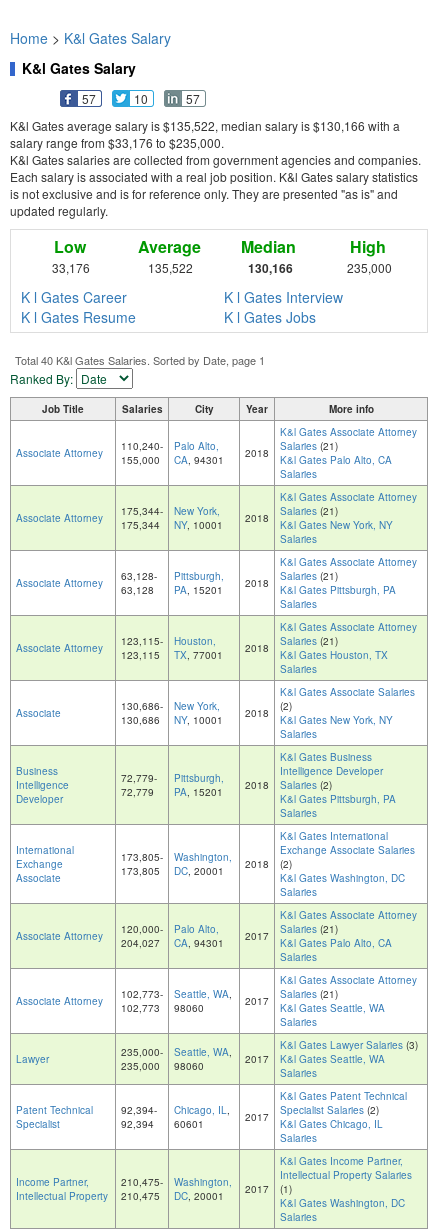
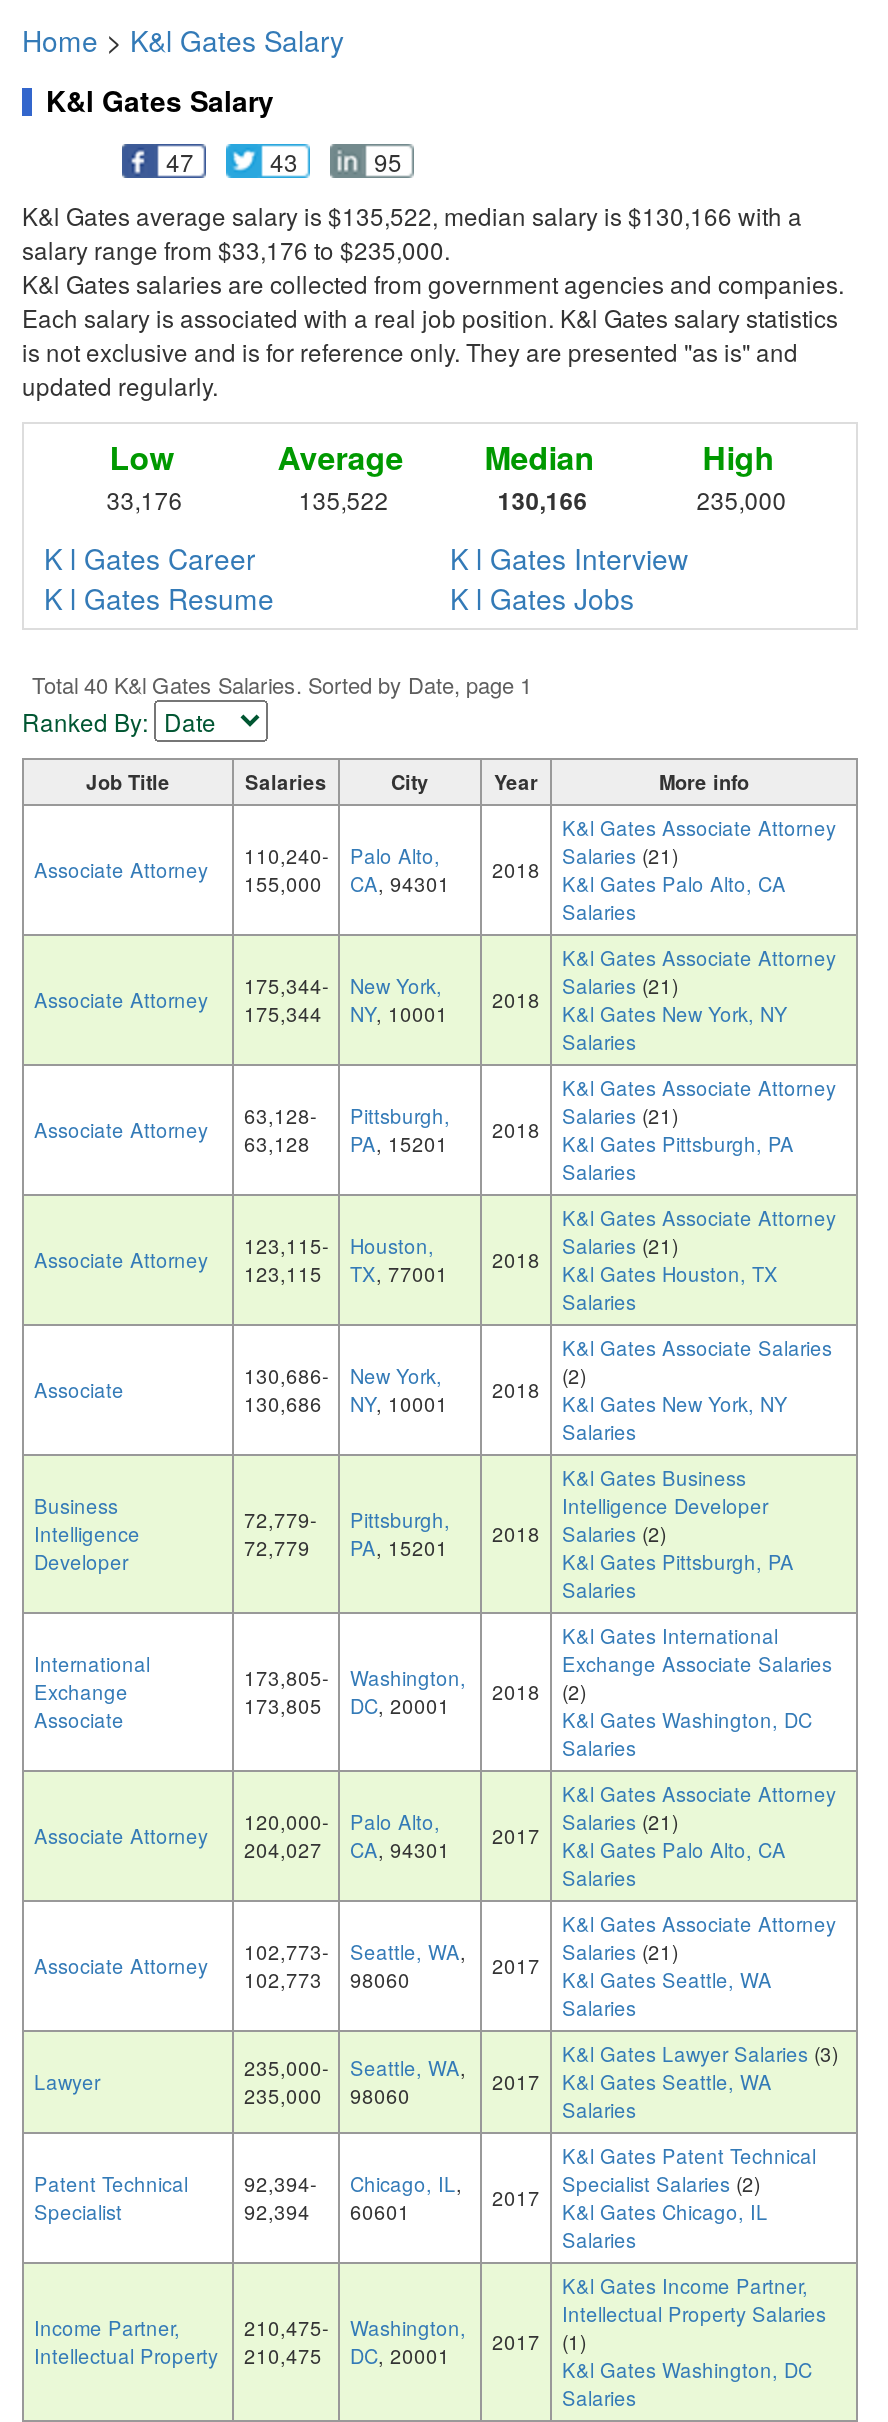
[82,90,96,107] 57 -> [166,145,194,179] 47
[134,90,148,107] 10 -> [270,145,298,179] 43
[186,90,200,107] 57 -> [374,145,402,179] 95

